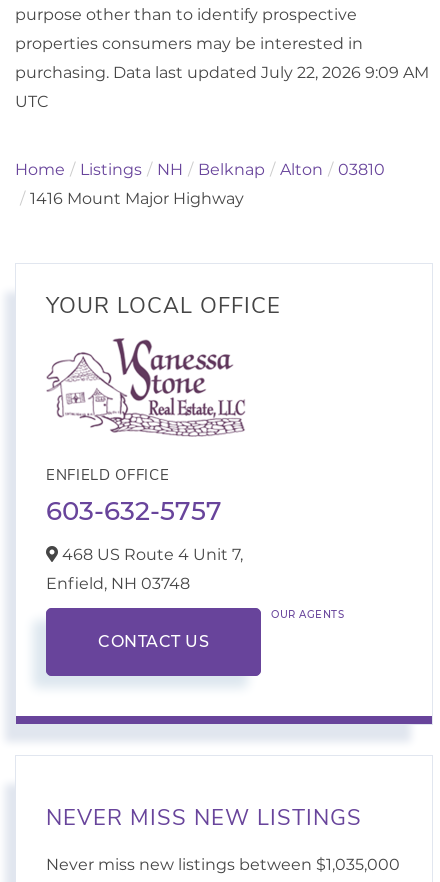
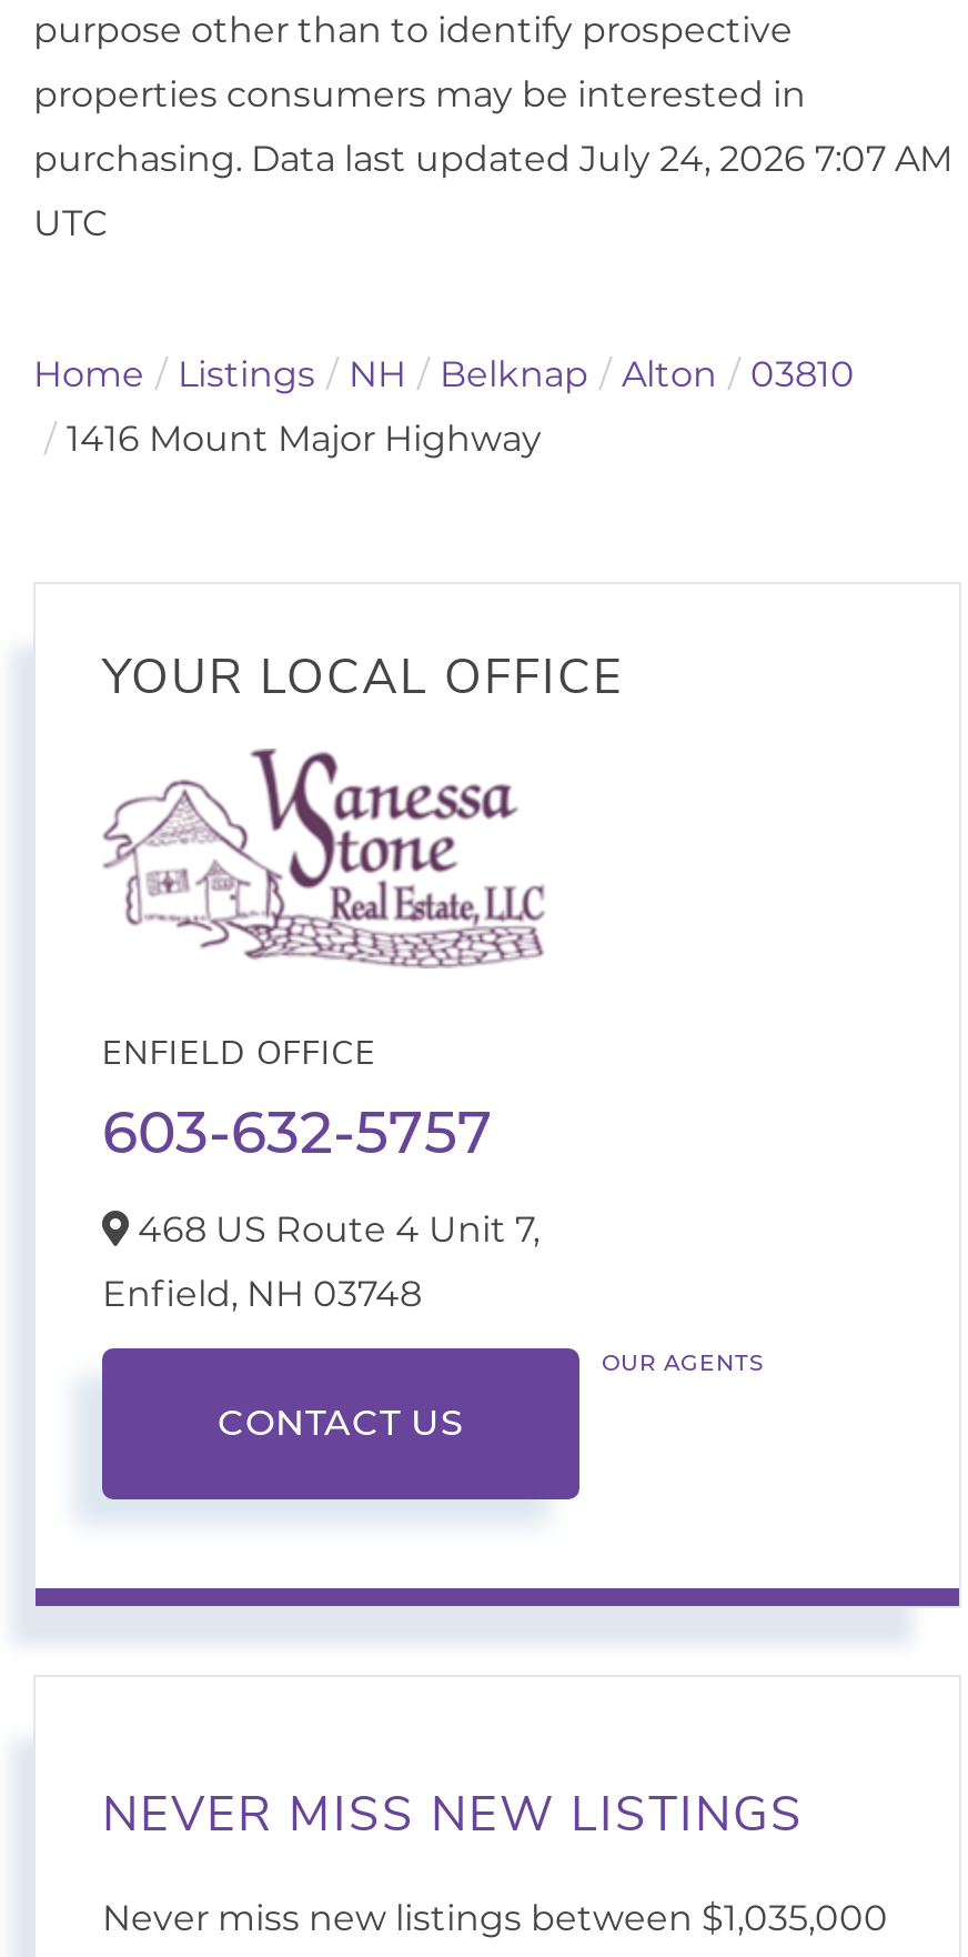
[15,63,429,82] purchasing. Data last updated July 22, 2026 9:09 AM -> [33,138,952,181] purchasing. Data last updated July 24, 2026 7:07 AM

